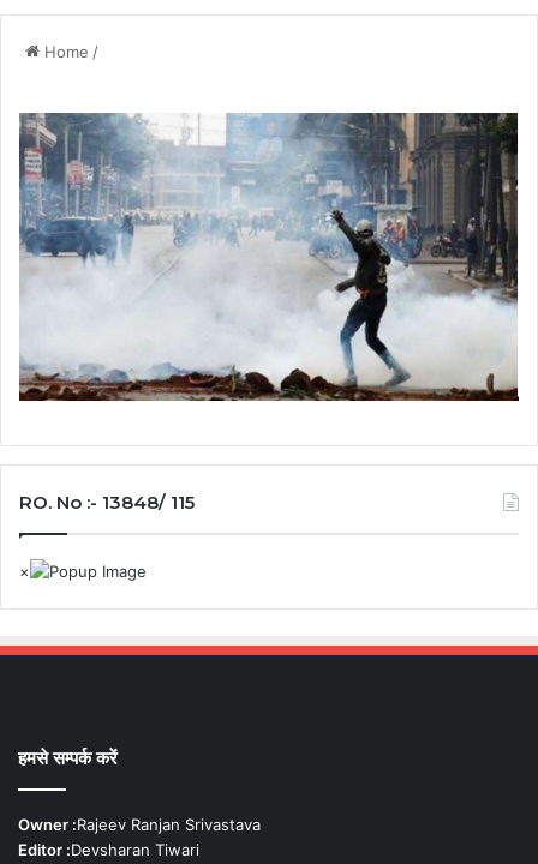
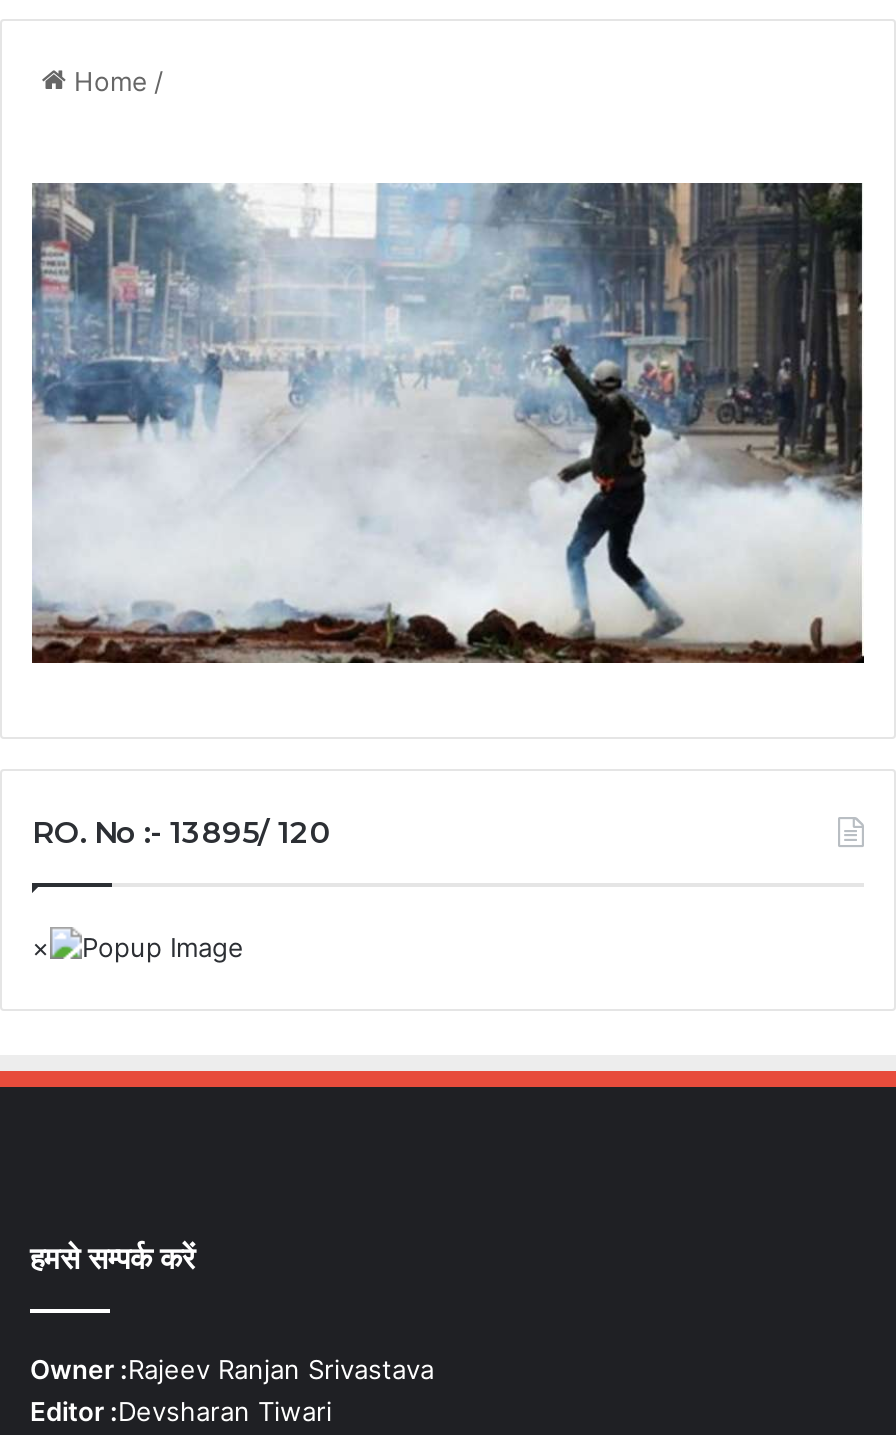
[19,491,195,514] RO. No :- 13848/ 115 -> [32,813,332,851] RO. No :- 13895/ 120

